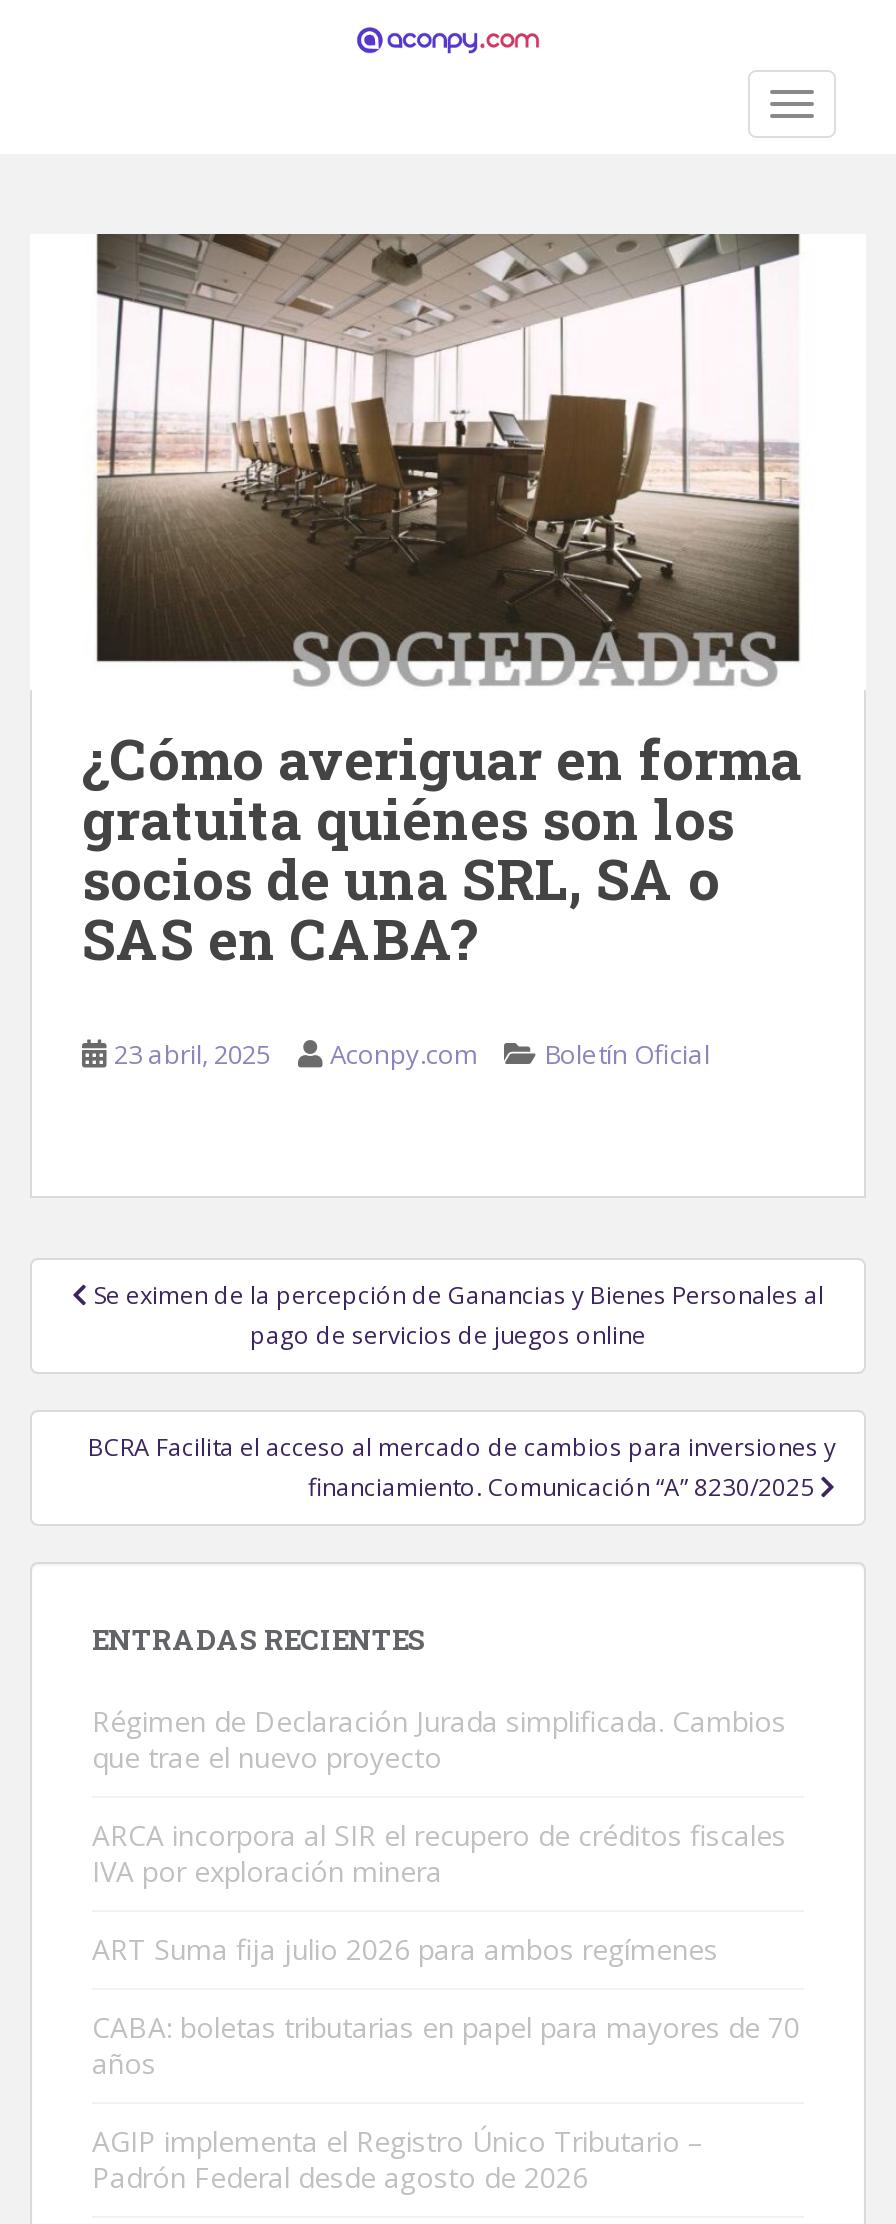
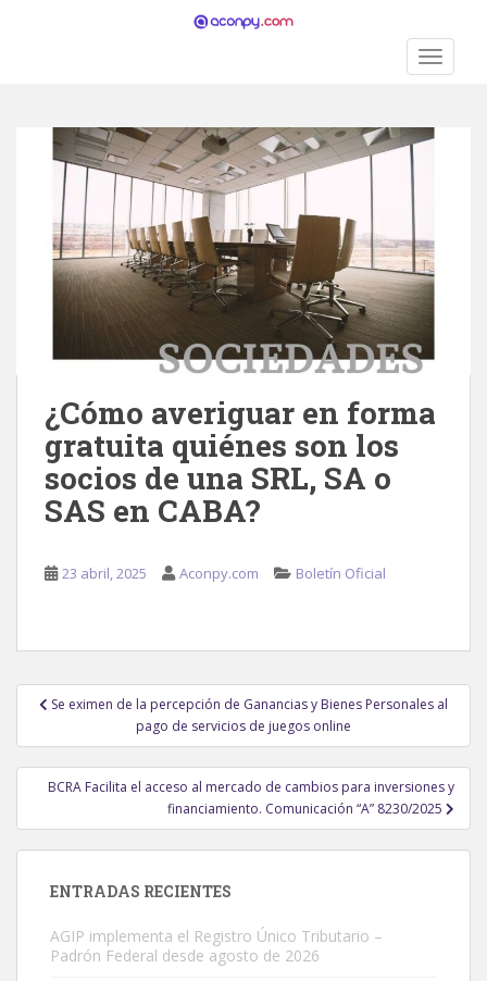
[92,1703,800,2083] Régimen de Declaración Jurada simplificada. Cambios | que trae el nuevo proyecto | ARCA incorpora al SIR el recupero de créditos fiscales | IVA por exploración minera | ART Suma fija julio 2026 para ambos regímenes | CABA: boletas tributarias en papel para mayores de 70 | años -> none

